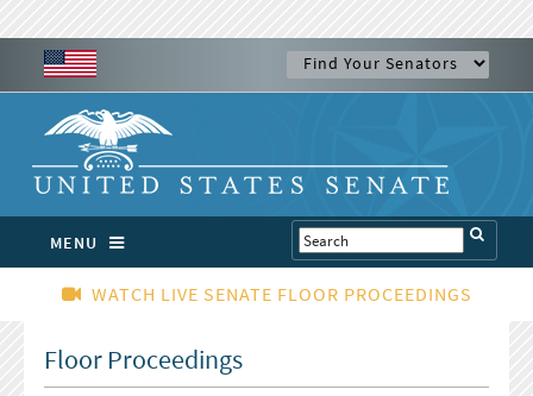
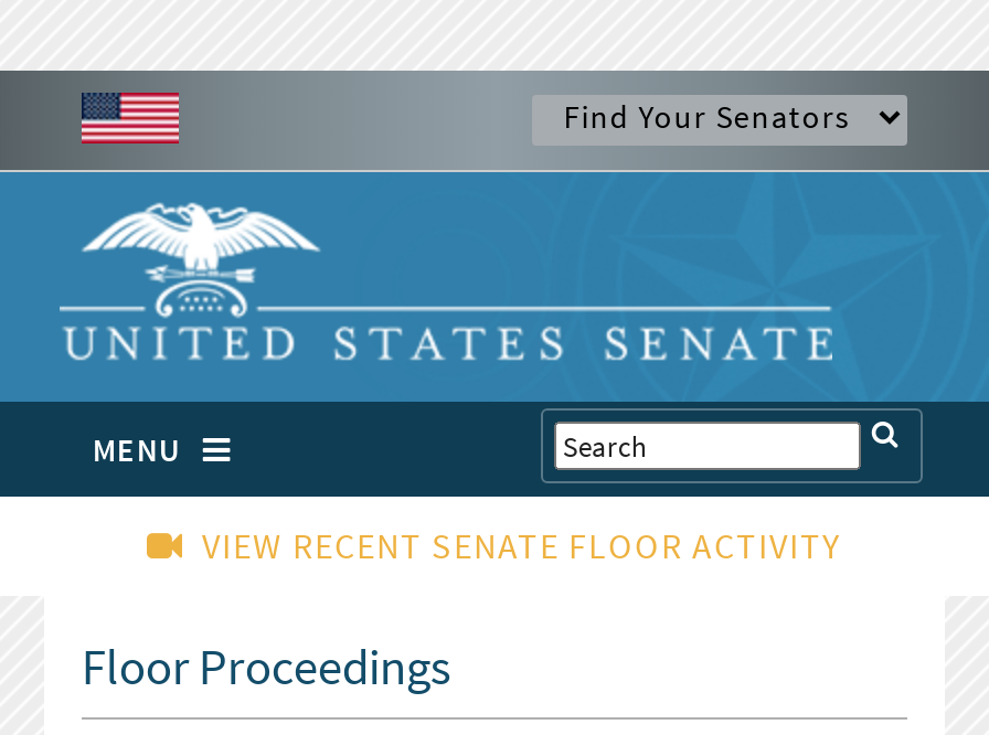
[91,282,472,306] WATCH LIVE SENATE FLOOR PROCEEDINGS -> [202,523,842,567] VIEW RECENT SENATE FLOOR ACTIVITY

